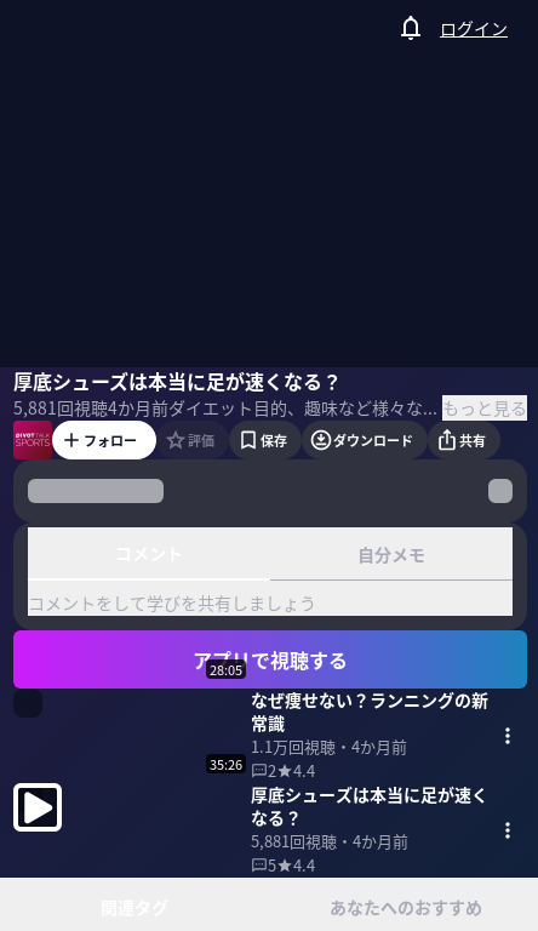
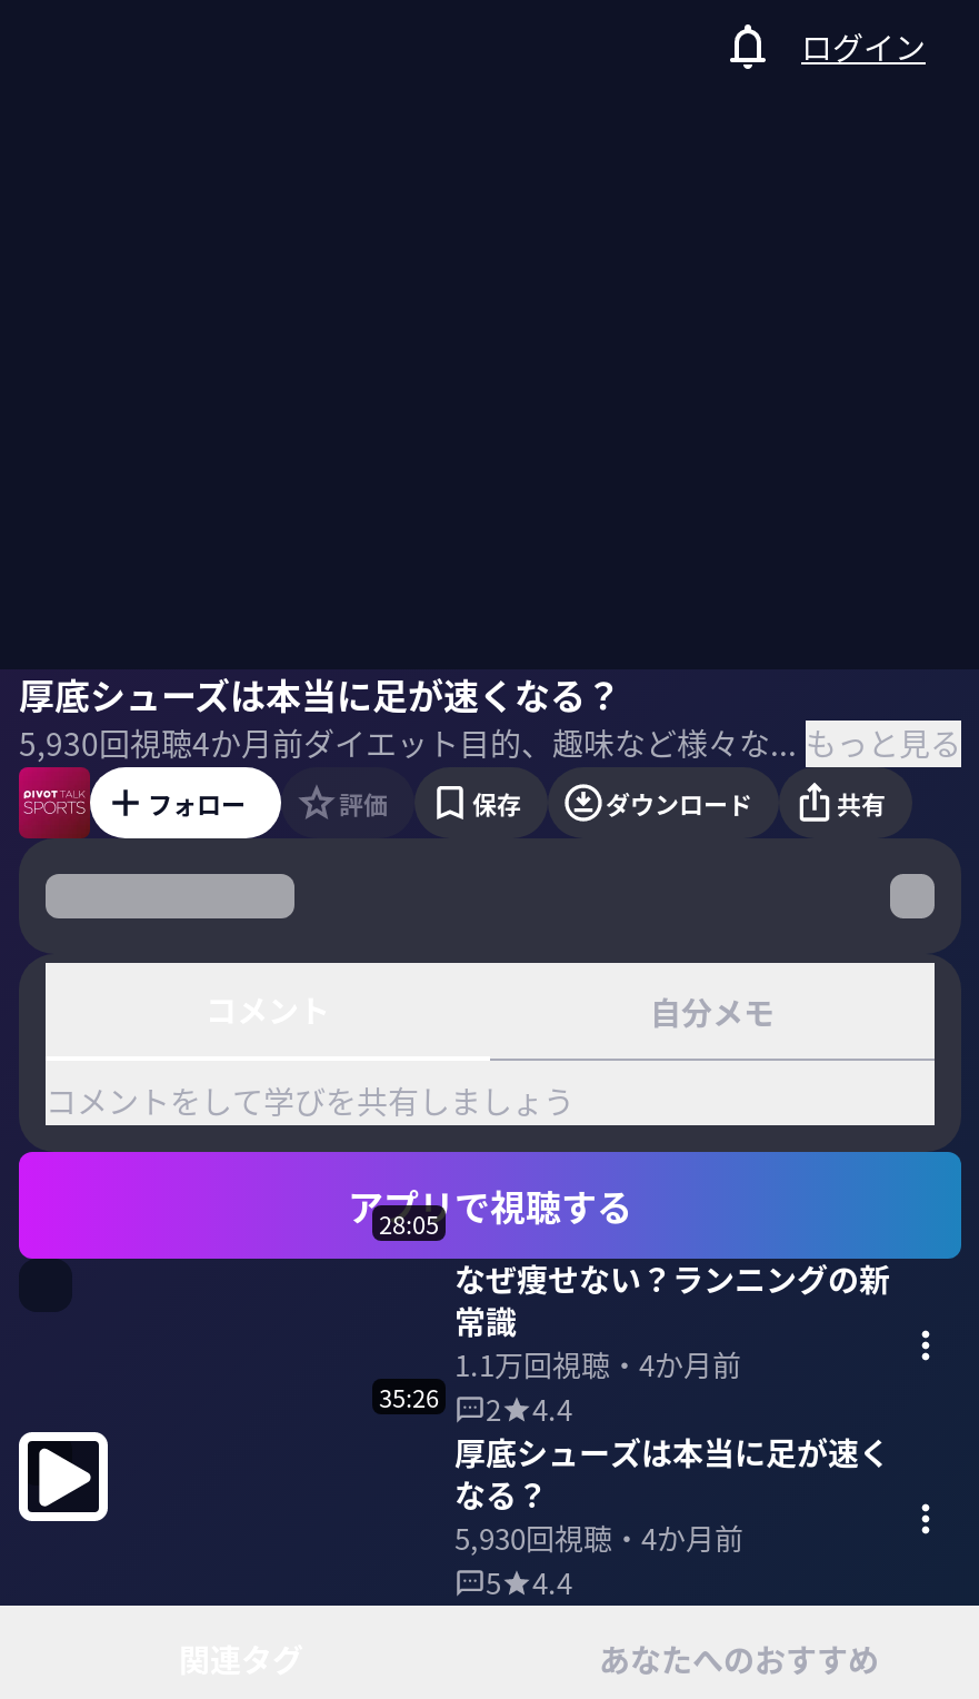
[13,395,168,419] 5,881回視聴4か月前 -> [19,721,303,765] 5,930回視聴4か月前
[251,829,408,852] 5,881回視聴・4か月前 -> [454,1517,743,1559] 5,930回視聴・4か月前

